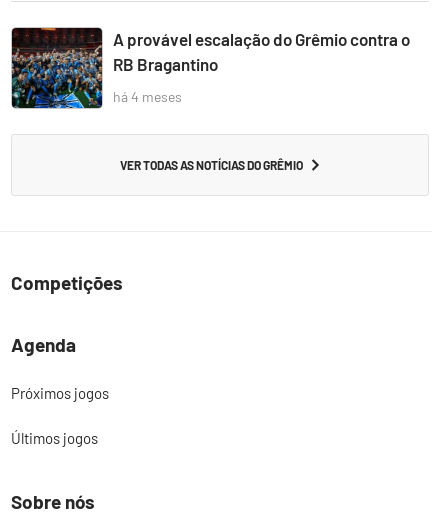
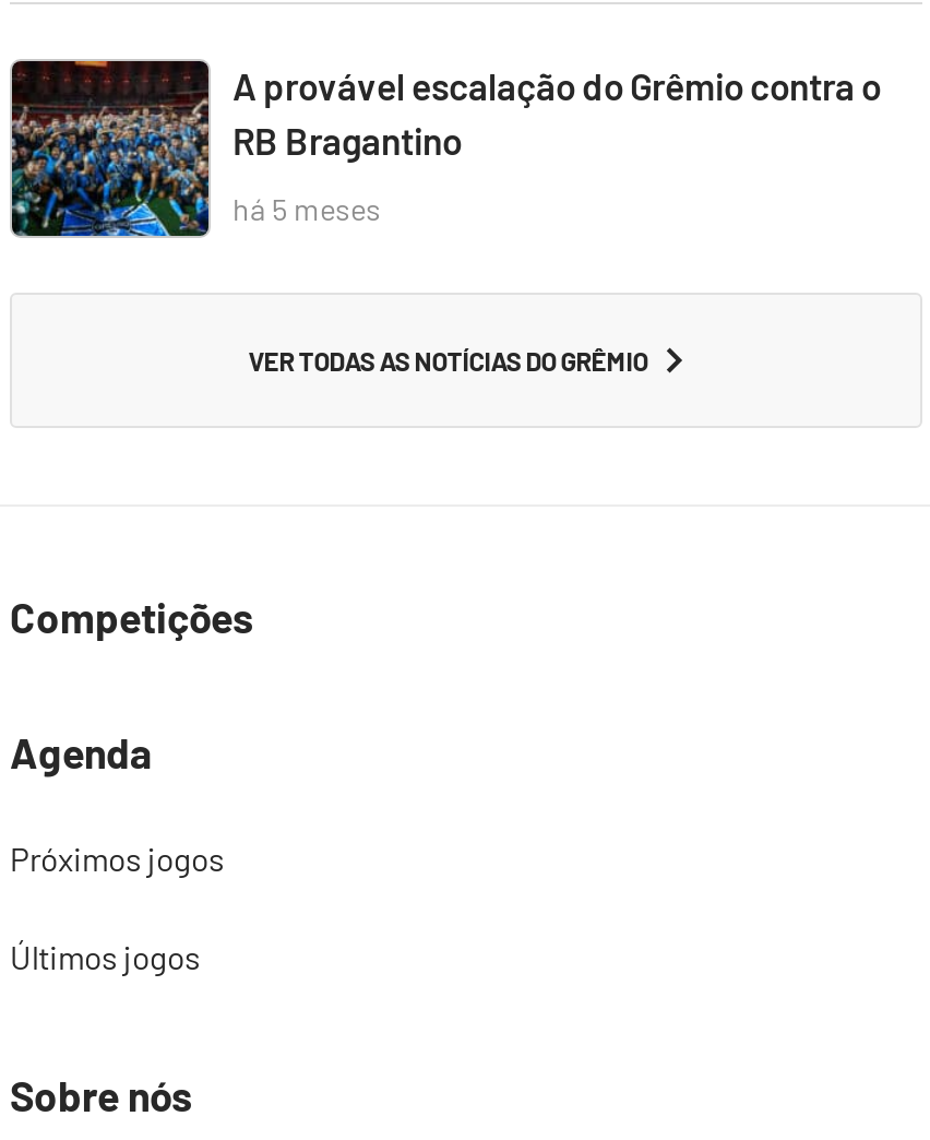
[113,88,182,105] há 4 meses -> [233,191,381,228] há 5 meses

